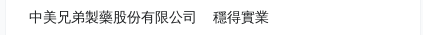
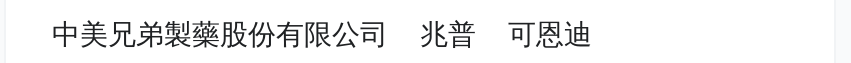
[213,8,269,25] 穩得實業 -> [420,16,592,50] 兆普 | 可恩迪

